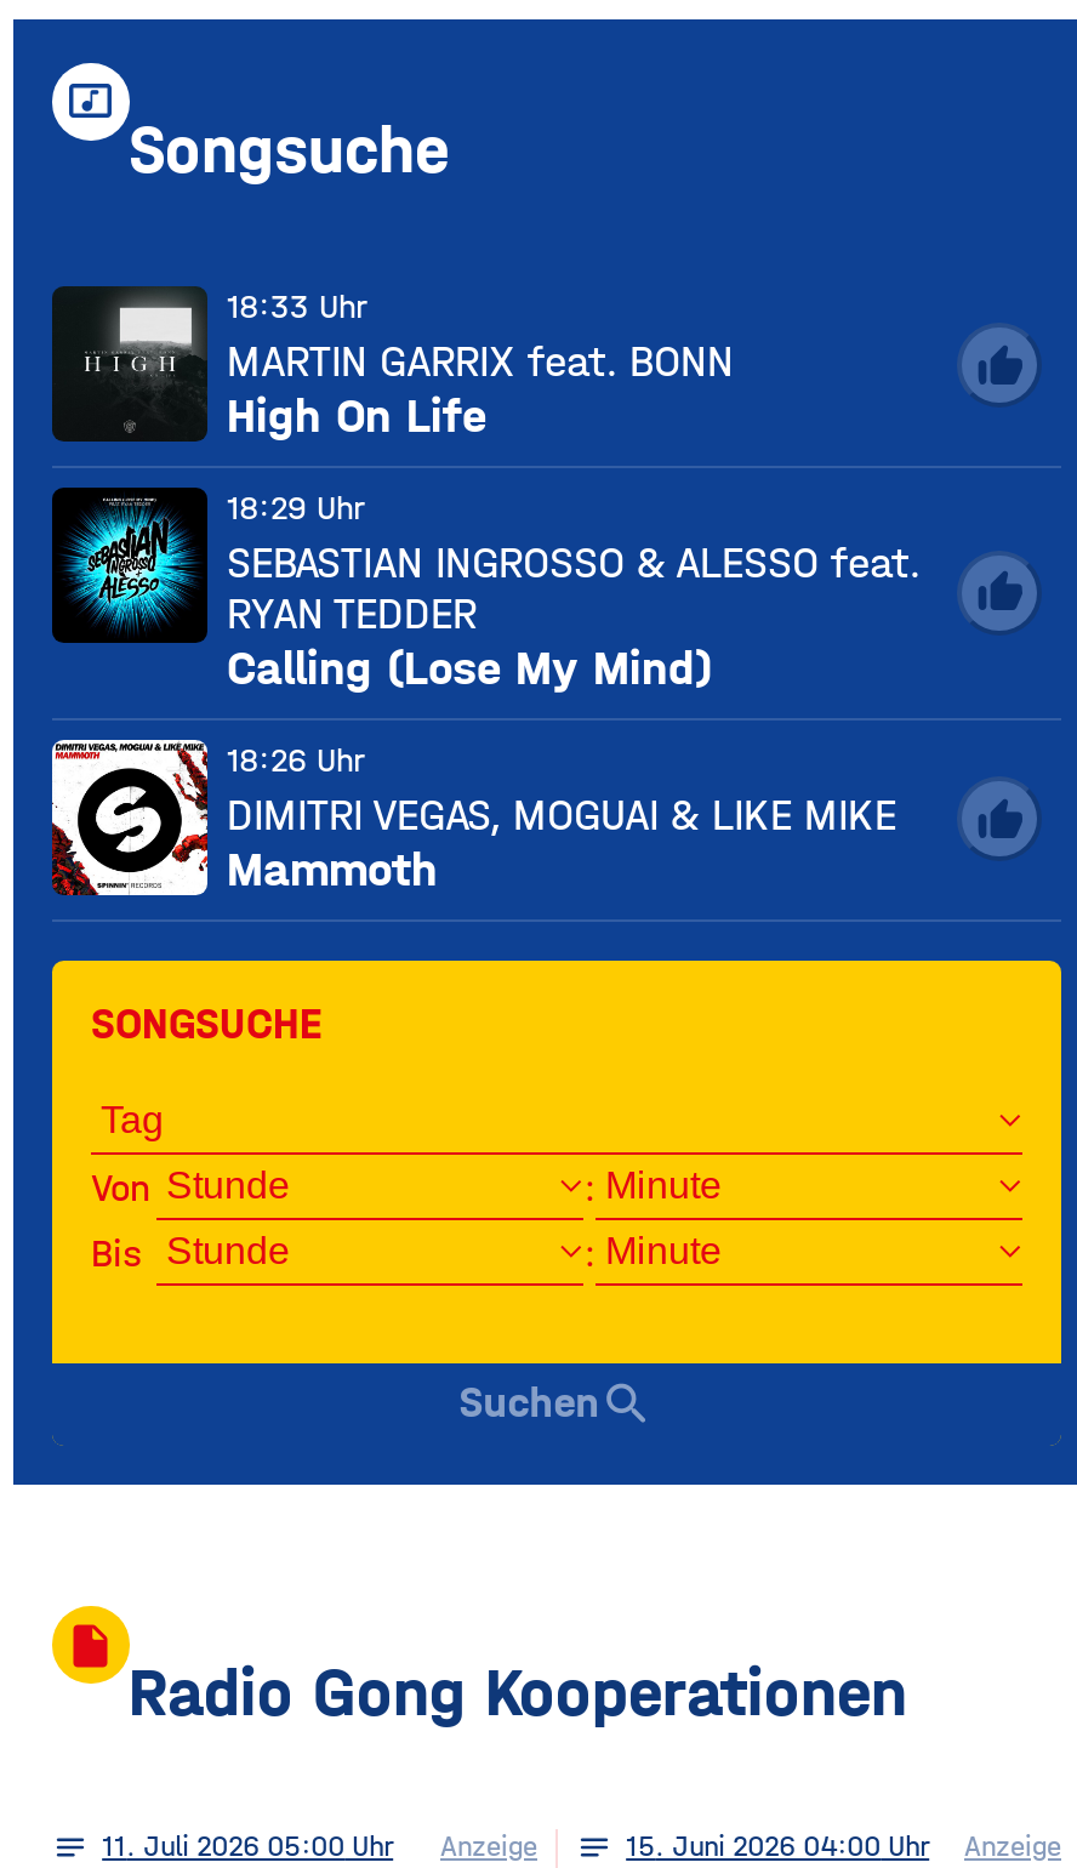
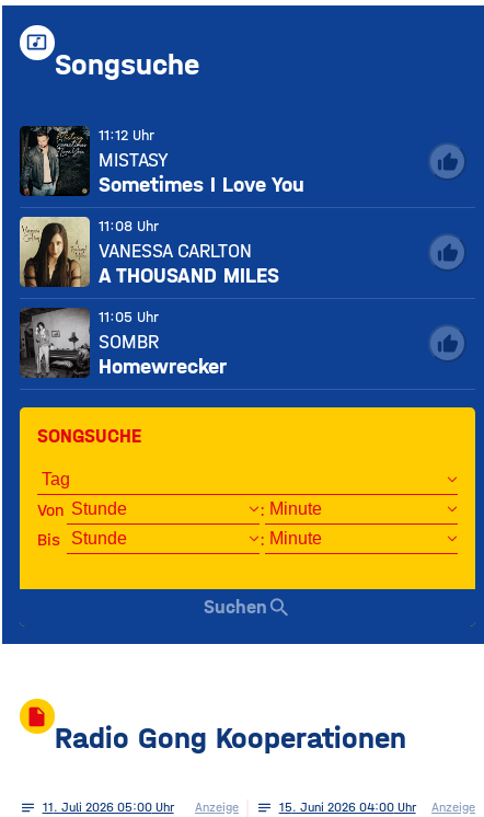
[62,286,734,443] [image] | 18:33 Uhr | MARTIN GARRIX feat. BONN | High On Life -> [23,126,304,197] [image] | 11:12 Uhr | MISTASY | Sometimes I Love You
[50,485,921,696] [image] | 18:29 Uhr | SEBASTIAN INGROSSO & ALESSO feat. | RYAN TEDDER | Calling (Lose My Mind) -> [19,216,279,288] [image] | 11:08 Uhr | VANESSA CARLTON | A THOUSAND MILES
[50,737,896,898] [image] | 18:26 Uhr | DIMITRI VEGAS, MOGUAI & LIKE MIKE | Mammoth -> [19,307,227,379] [image] | 11:05 Uhr | SOMBR | Homewrecker

